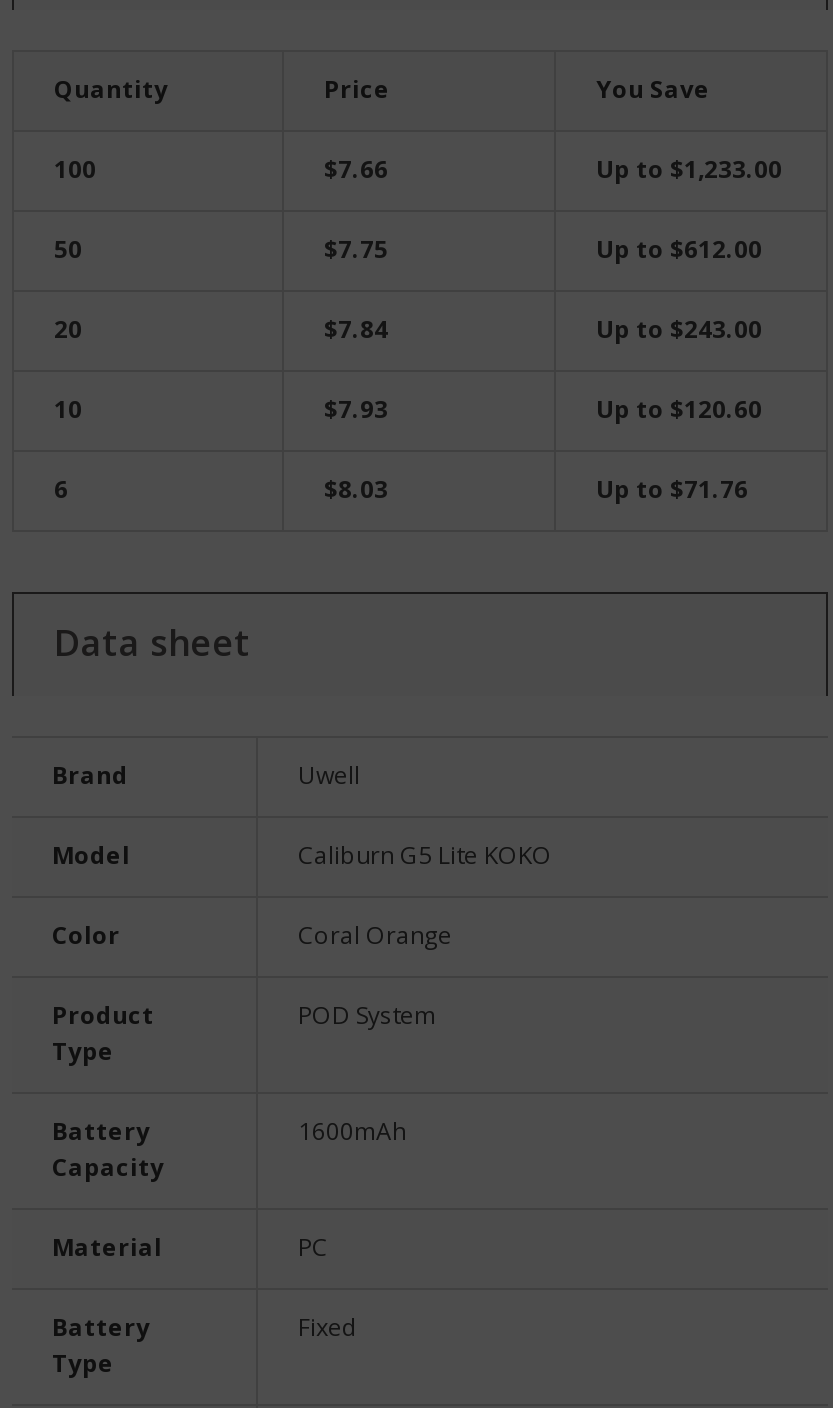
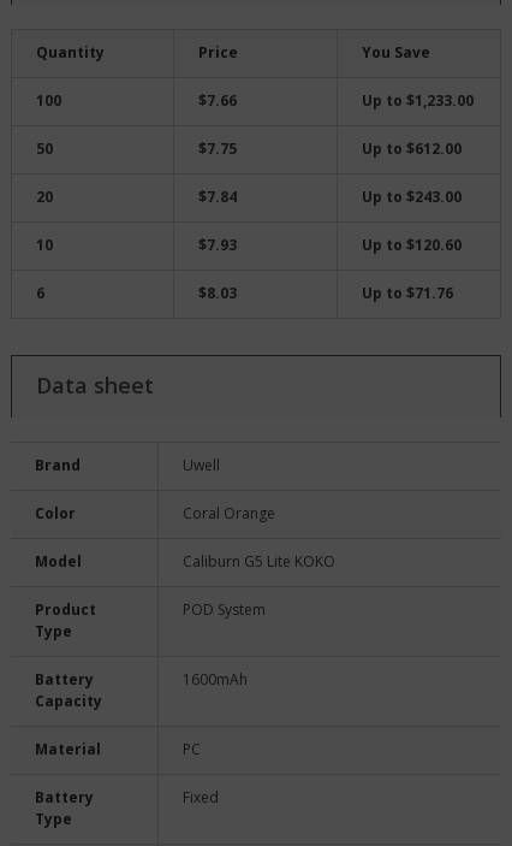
moved [52,837,552,871] -> [35,551,335,571]: Model | Caliburn G5 Lite KOKO
moved [52,917,452,951] -> [35,503,275,523]: Color | Coral Orange

